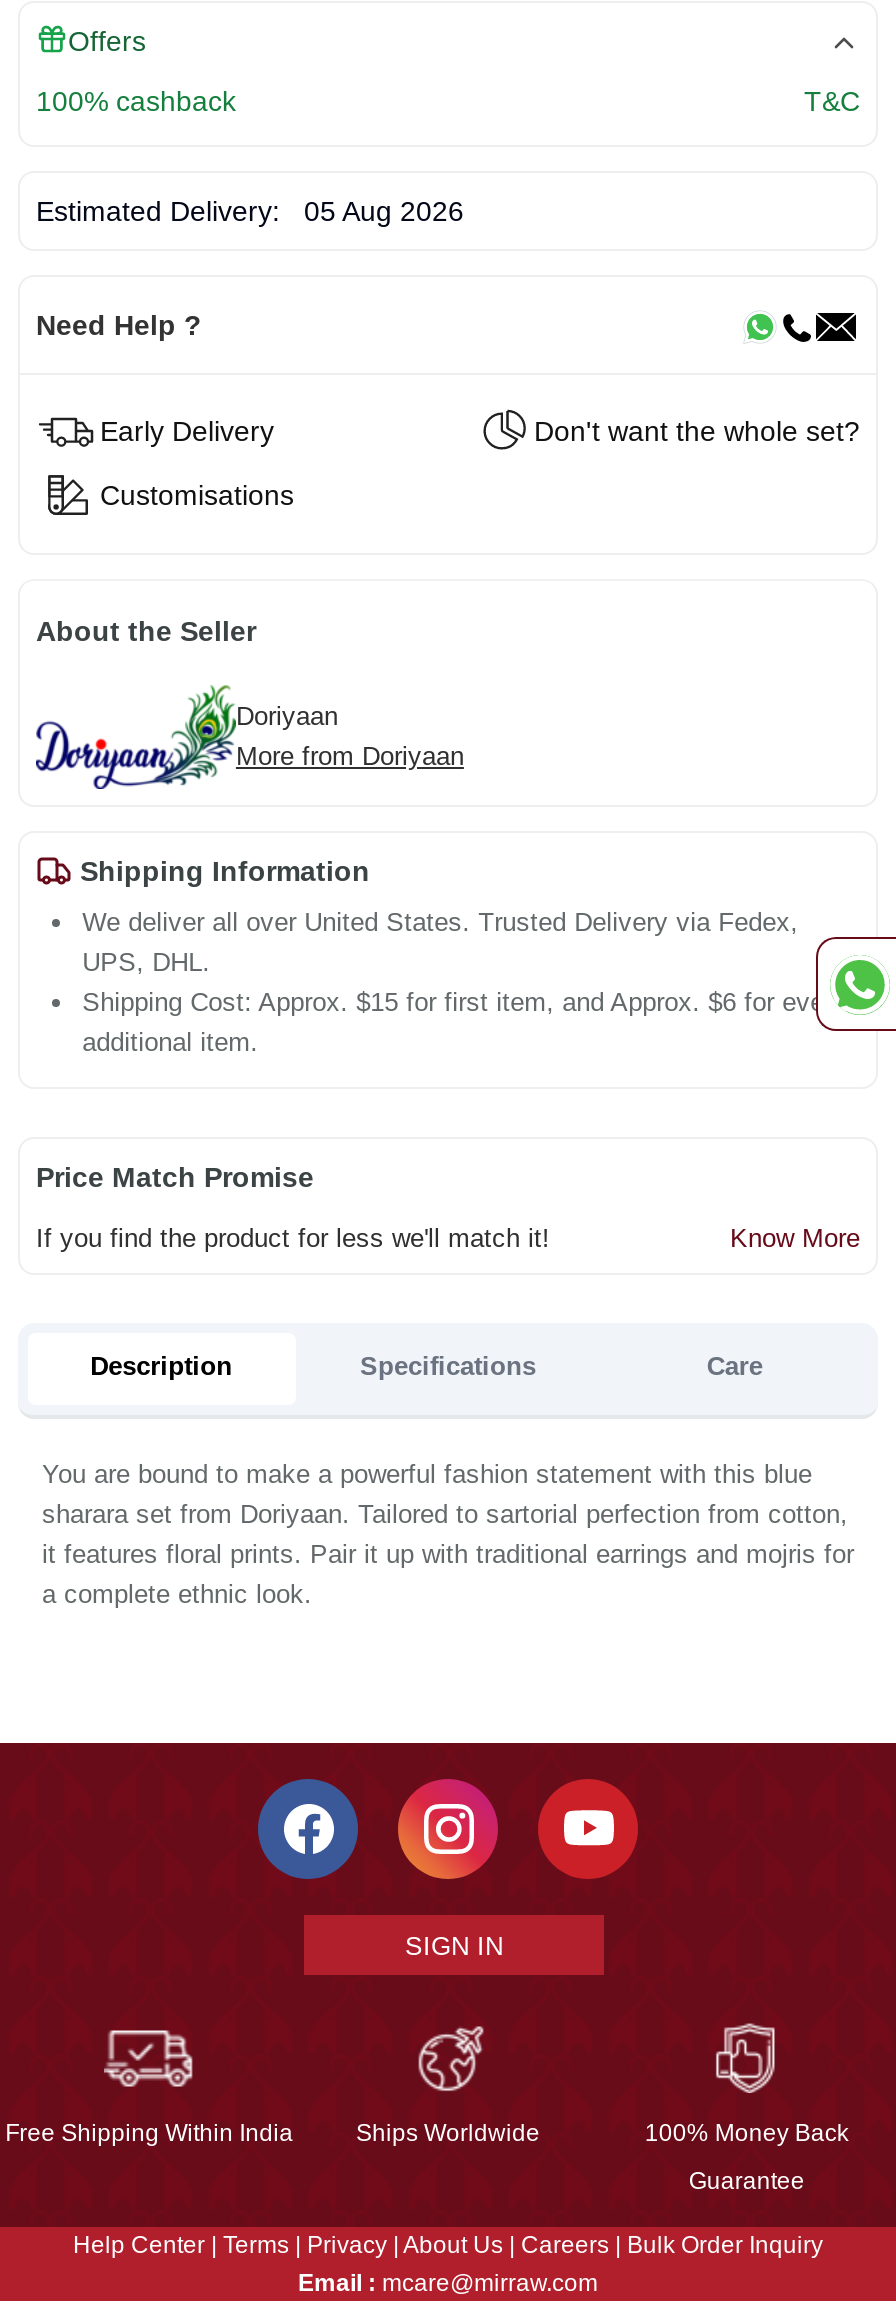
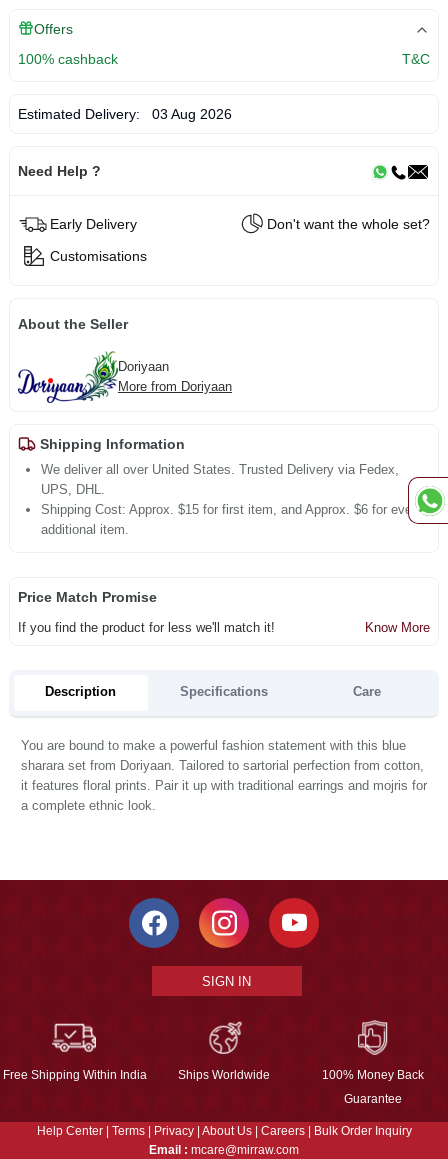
[36,195,464,227] Estimated Delivery: 05 Aug 2026 -> [18,106,232,122] Estimated Delivery: 03 Aug 2026

